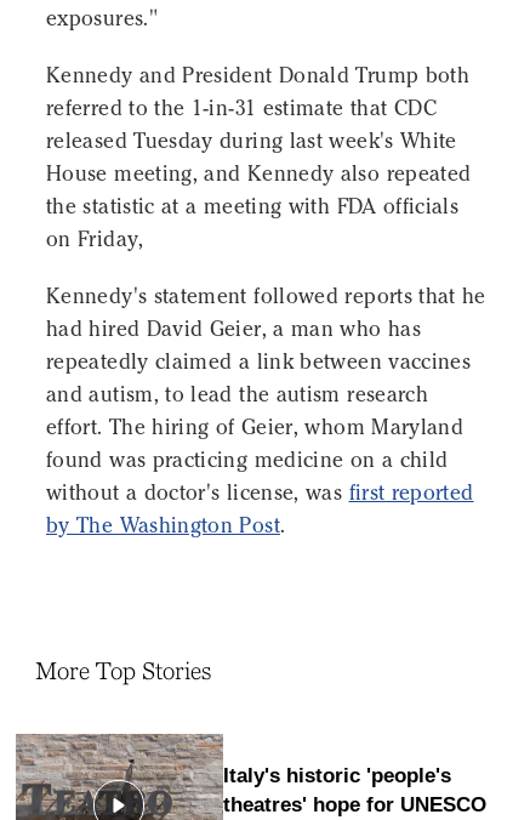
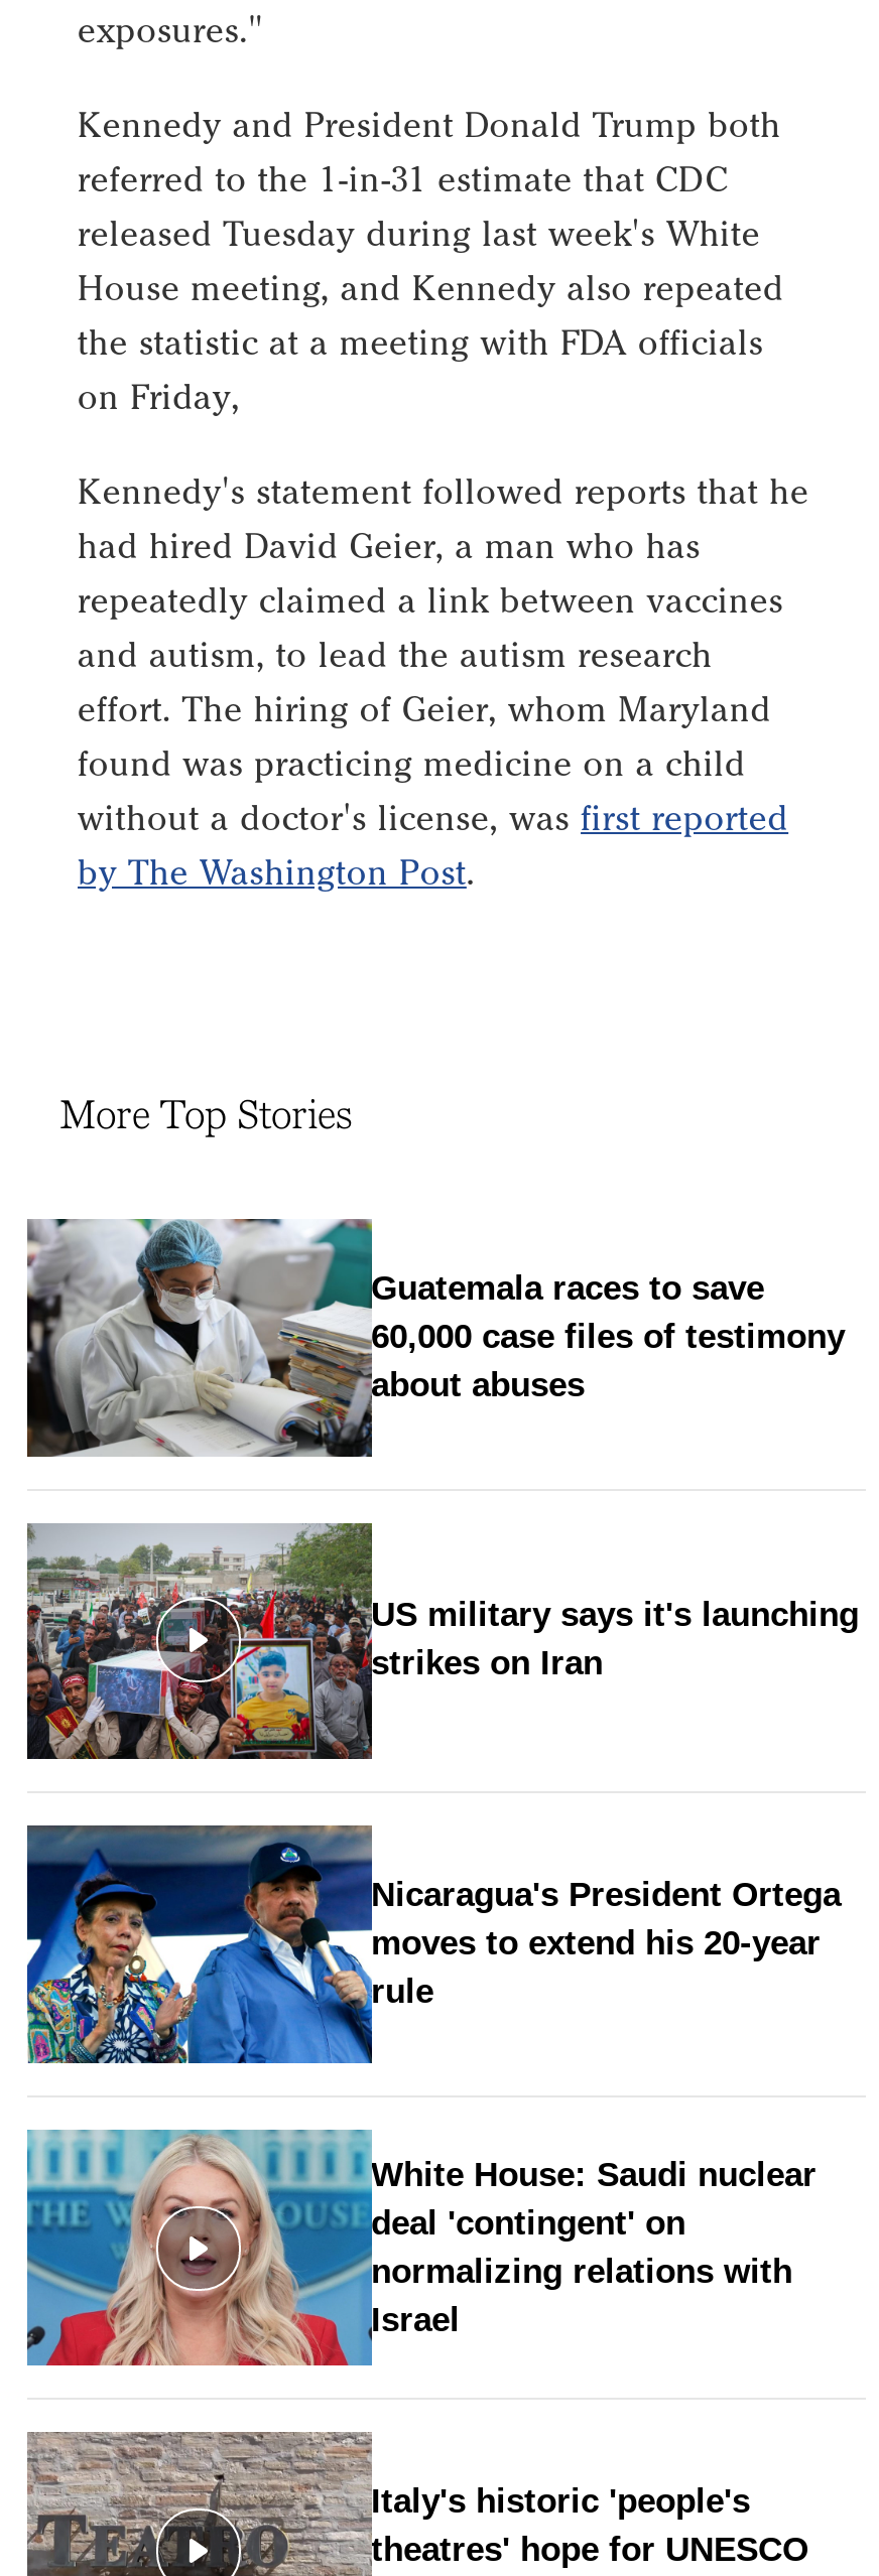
none -> [25,1821,841,2065] [image] | Nicaragua's President Ortega | moves to extend his 20-year | rule
none -> [25,2126,817,2367] [image] | White House: Saudi nuclear | deal 'contingent' on | normalizing relations with | Israel
none -> [27,1217,845,1459] [image] | Guatemala races to save | 60,000 case files of testimony | about abuses
none -> [27,1521,859,1761] [image] | US military says it's launching | strikes on Iran

